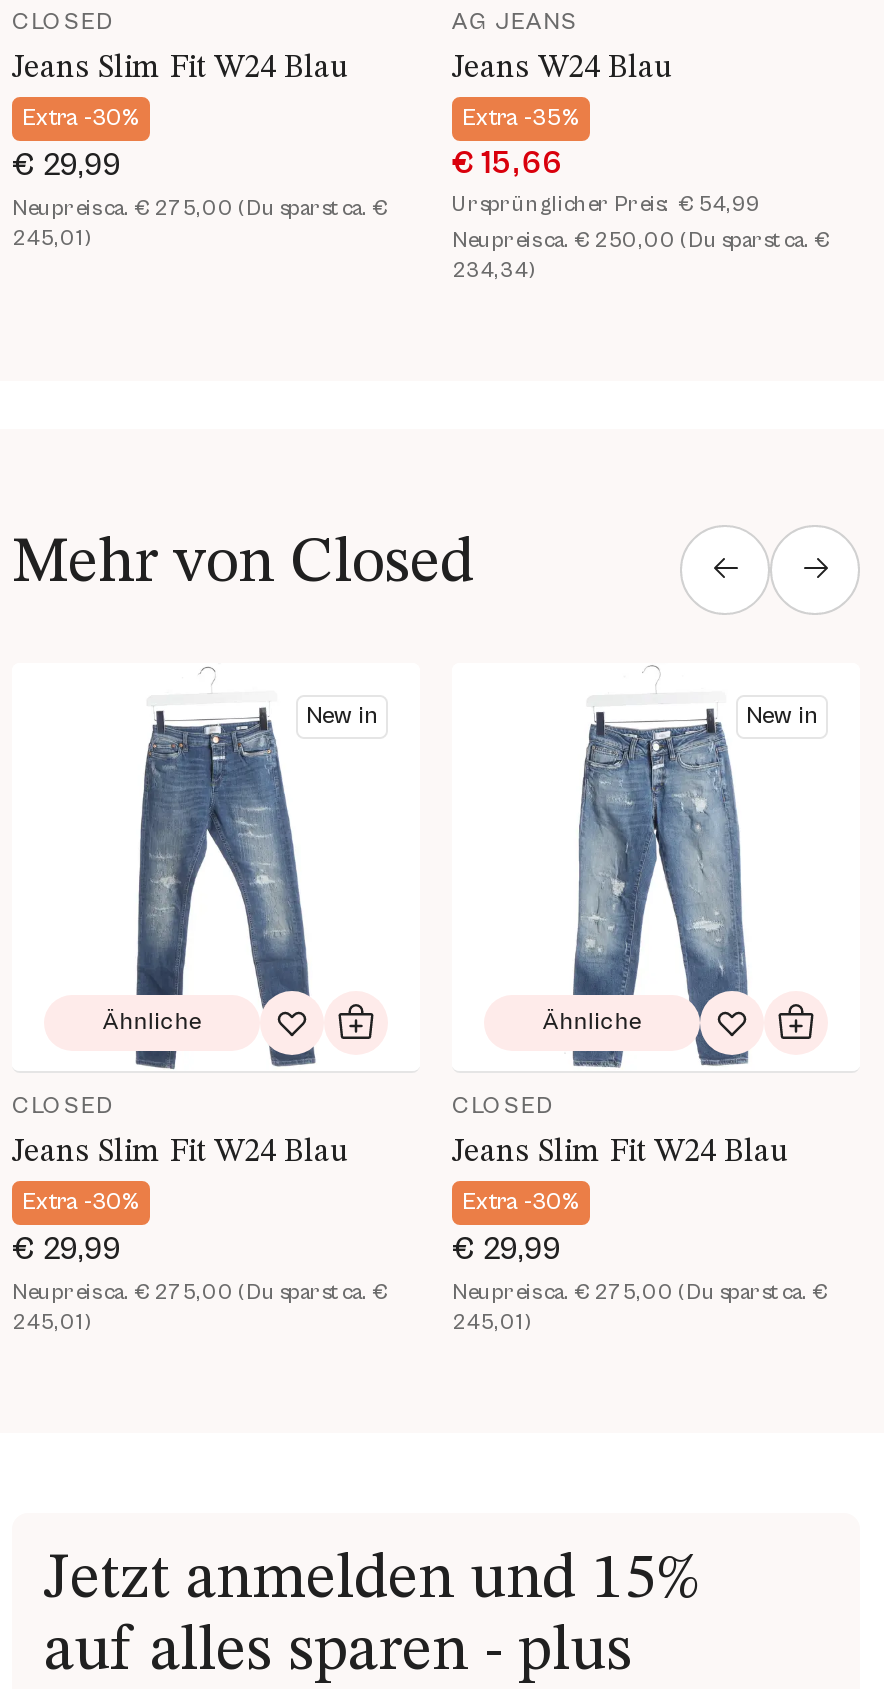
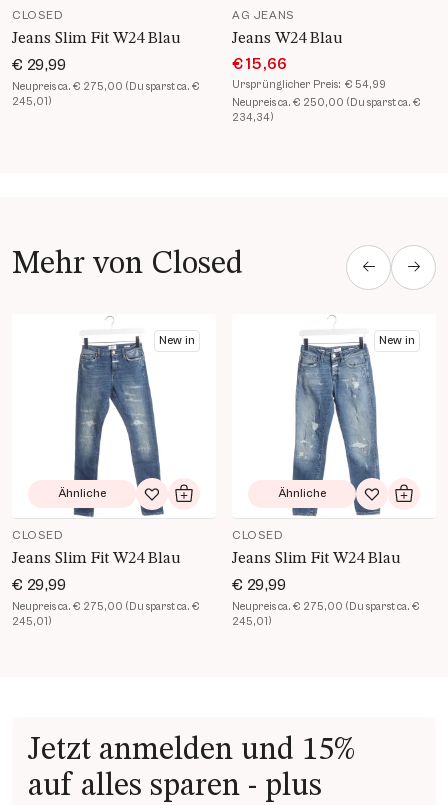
[22,105,140,131] Extra -30% -> none
[462,105,580,131] Extra -35% -> none
[22,1188,140,1214] Extra -30% -> none
[462,1188,580,1214] Extra -30% -> none

